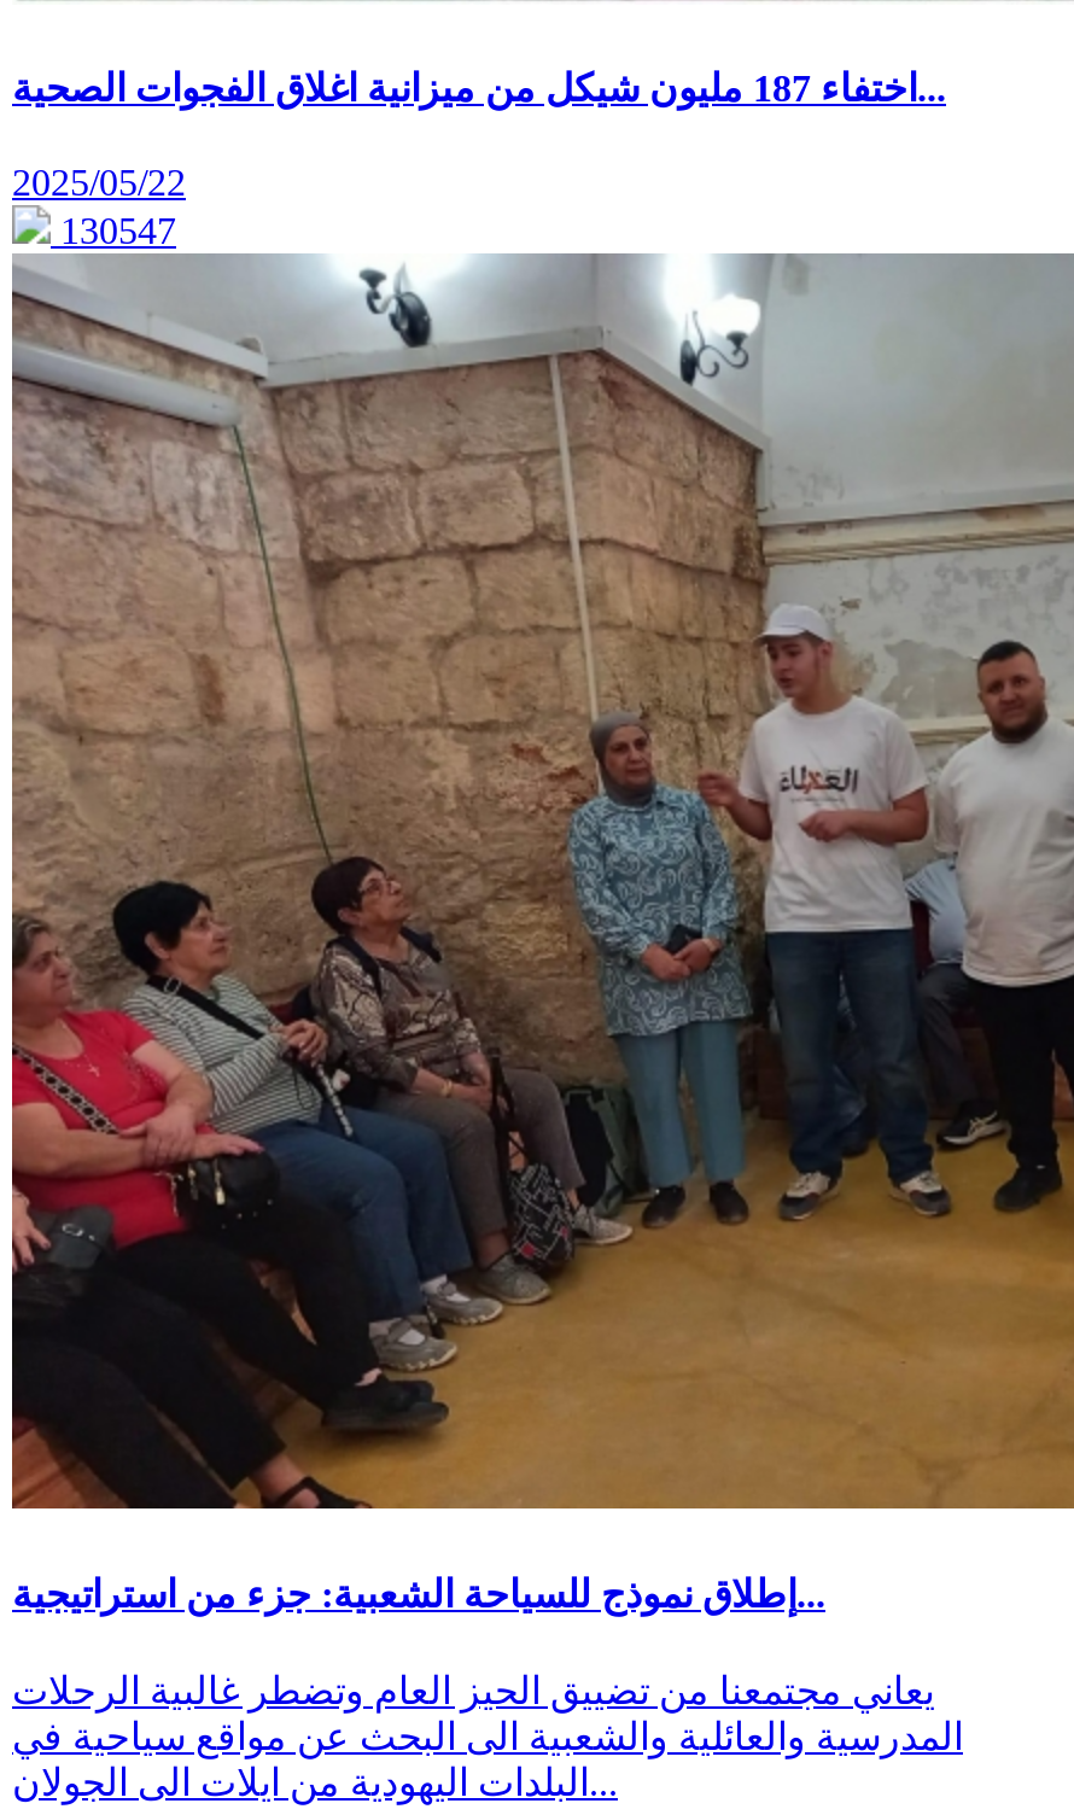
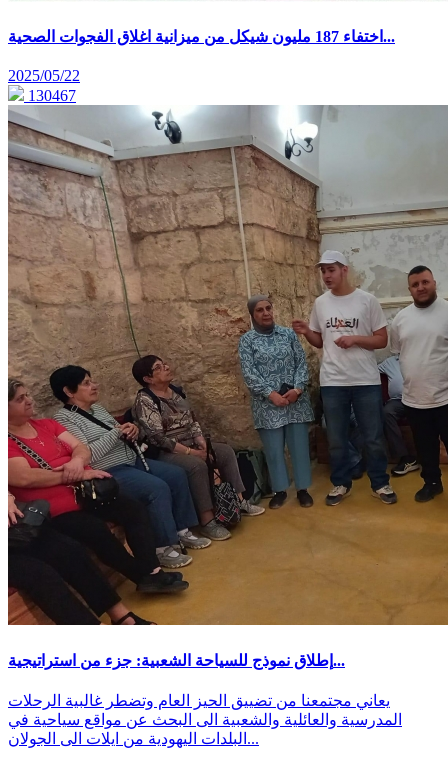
[51,211,176,252] 130547 -> [24,87,76,104] 130467

